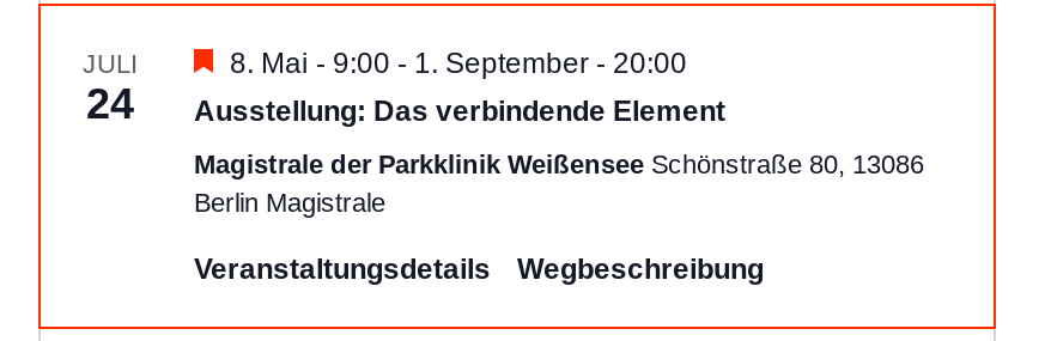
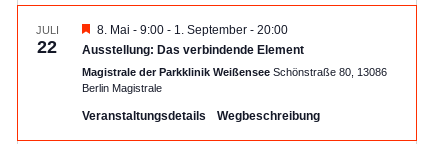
[86,80,725,128] 24 Ausstellung: Das verbindende Element -> [37,37,304,57] 22 Ausstellung: Das verbindende Element

